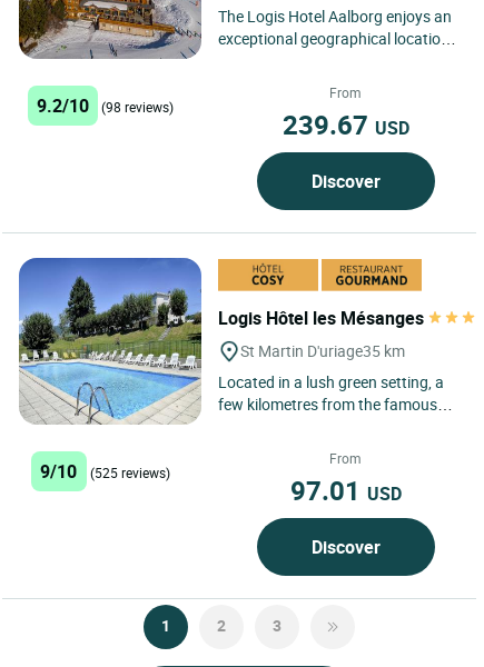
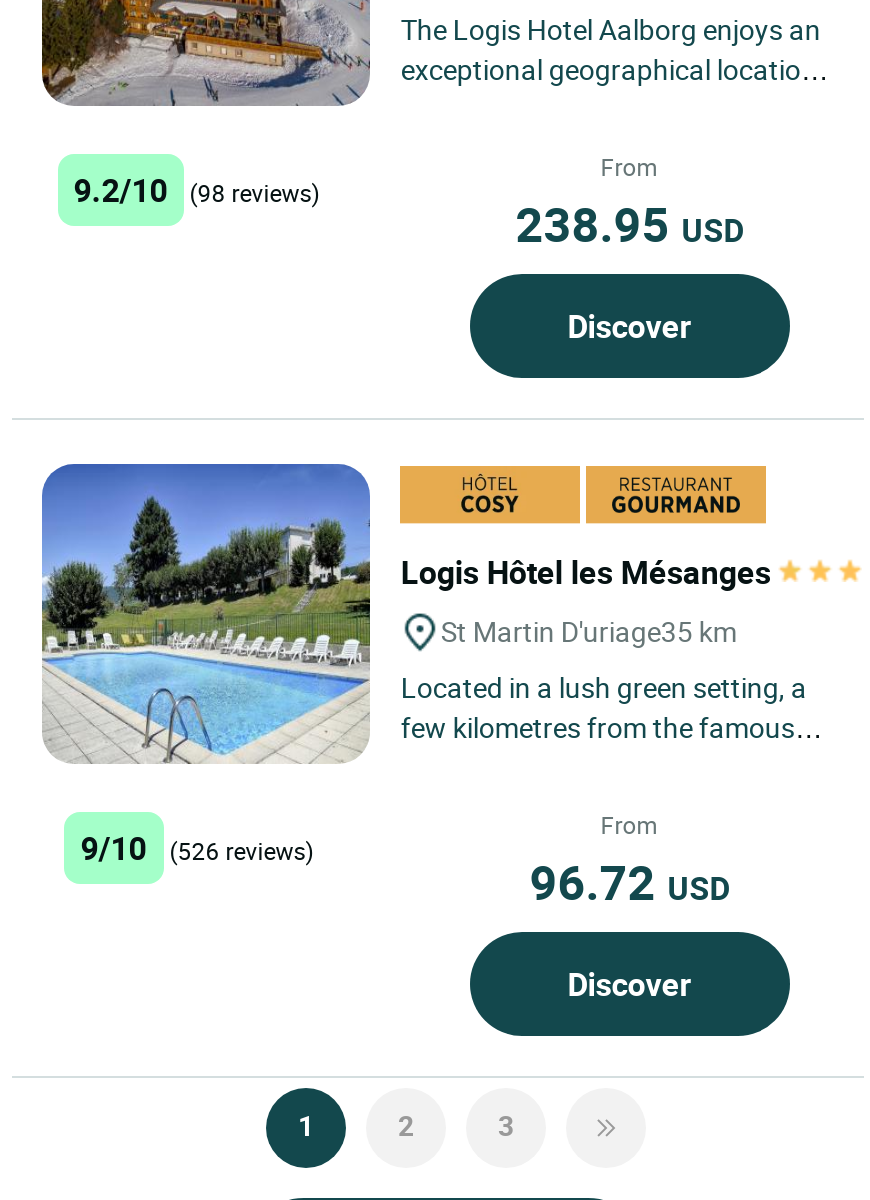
[282,107,409,143] 239.67 USD -> [515,193,743,257] 238.95 USD
[40,460,170,484] 9/10 (525 reviews) -> [80,827,313,871] 9/10 (526 reviews)
[290,473,401,509] 97.01 USD -> [529,851,729,915] 96.72 USD

